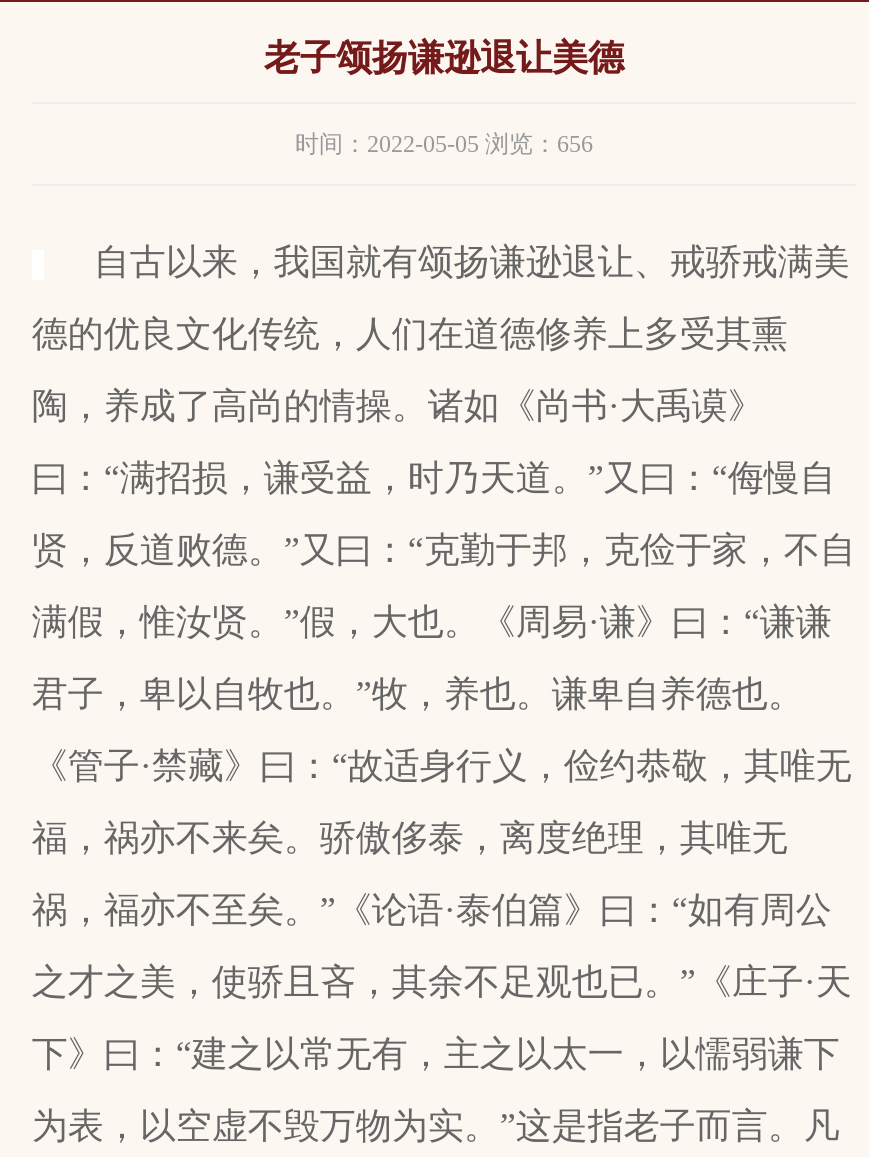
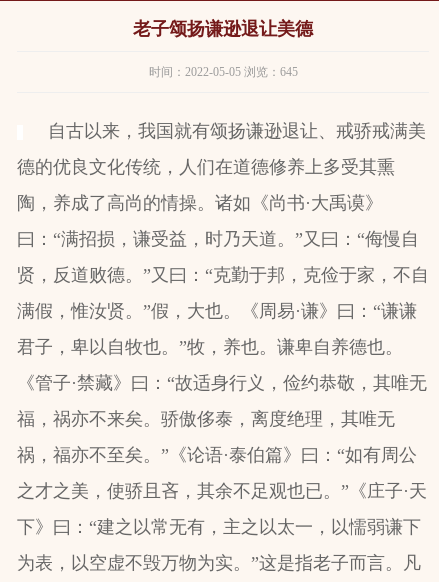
[295,131,593,159] 时间：2022-05-05 浏览：656 -> [148,65,297,79] 时间：2022-05-05 浏览：645

